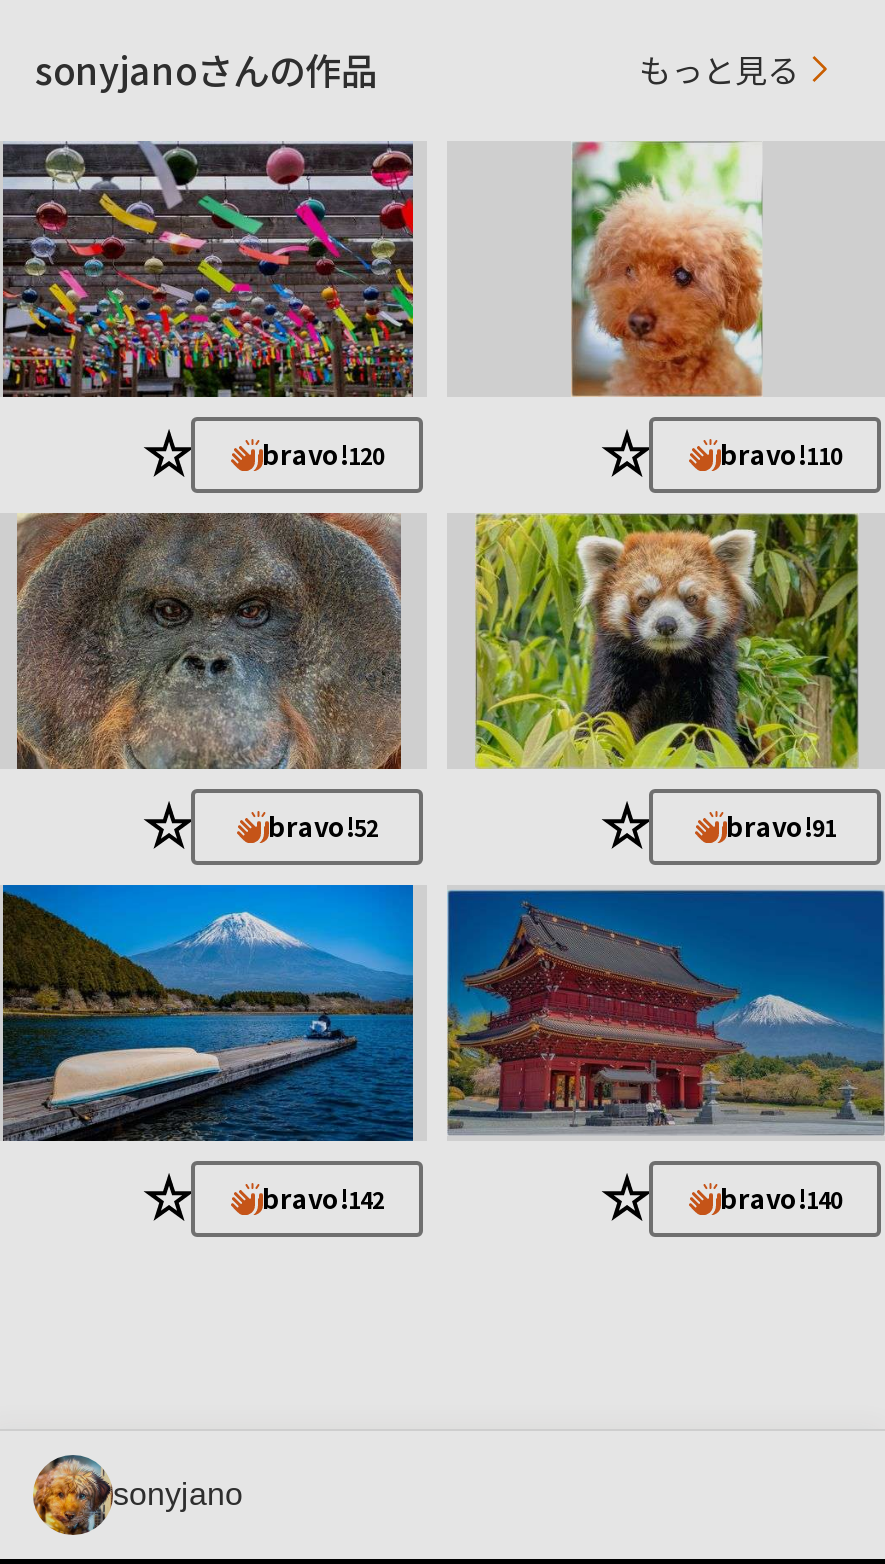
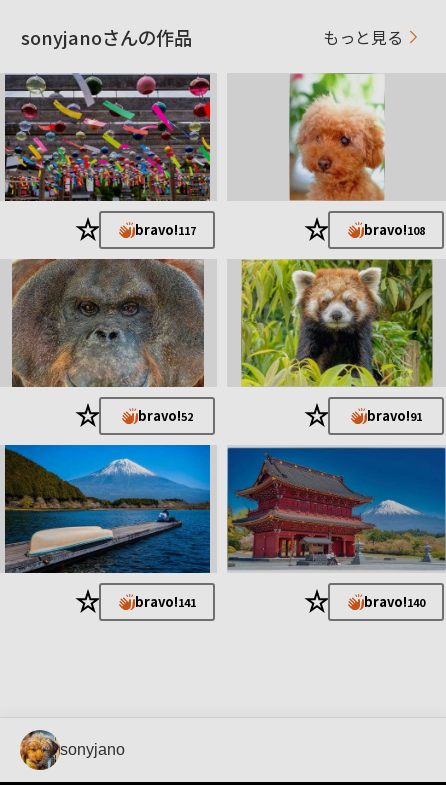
[262,435,384,473] bravo!120 -> [134,220,195,239] bravo!117
[720,435,842,473] bravo!110 -> [363,220,424,239] bravo!108
[262,1179,384,1217] bravo!142 -> [134,592,195,611] bravo!141

